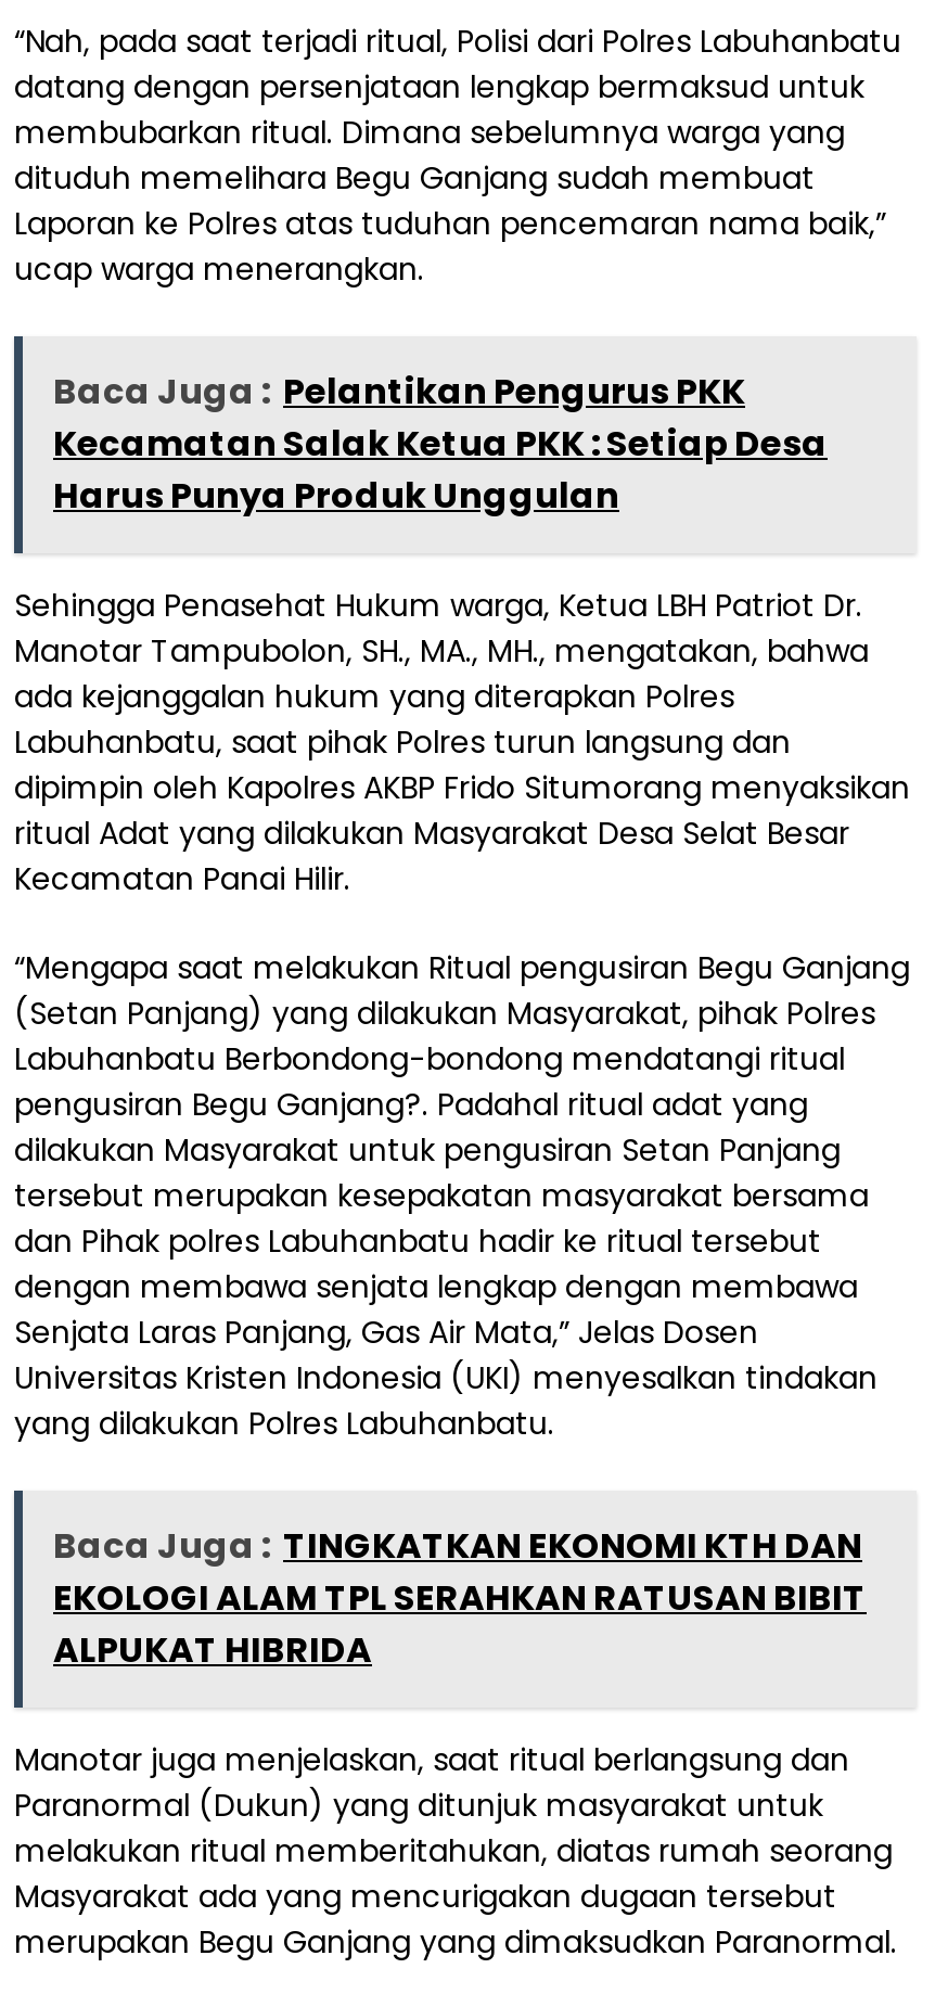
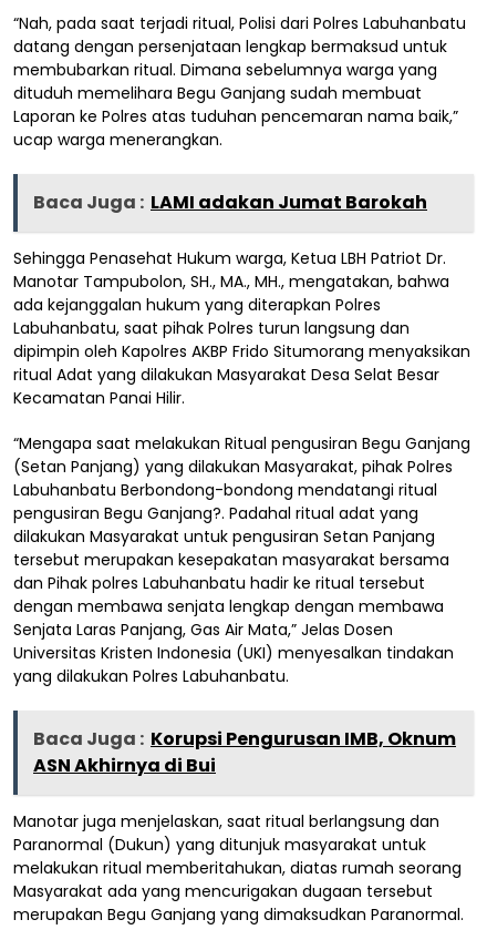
[53,366,828,521] Baca Juga : Pelantikan Pengurus PKK | Kecamatan Salak Ketua PKK : Setiap Desa | Harus Punya Produk Unggulan -> [33,189,427,215] Baca Juga : LAMI adakan Jumat Barokah
[53,1521,867,1675] Baca Juga : TINGKATKAN EKONOMI KTH DAN | EKOLOGI ALAM TPL SERAHKAN RATUSAN BIBIT | ALPUKAT HIBRIDA -> [33,726,456,778] Baca Juga : Korupsi Pengurusan IMB, Oknum | ASN Akhirnya di Bui

